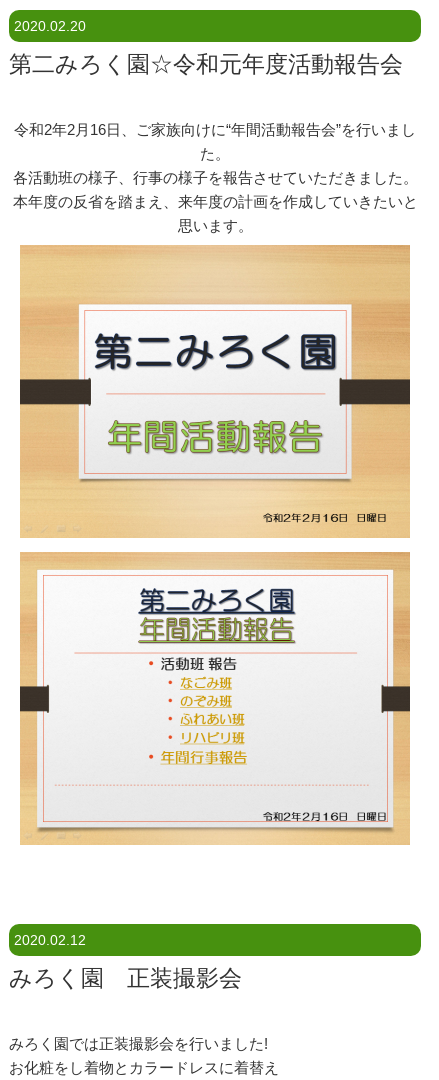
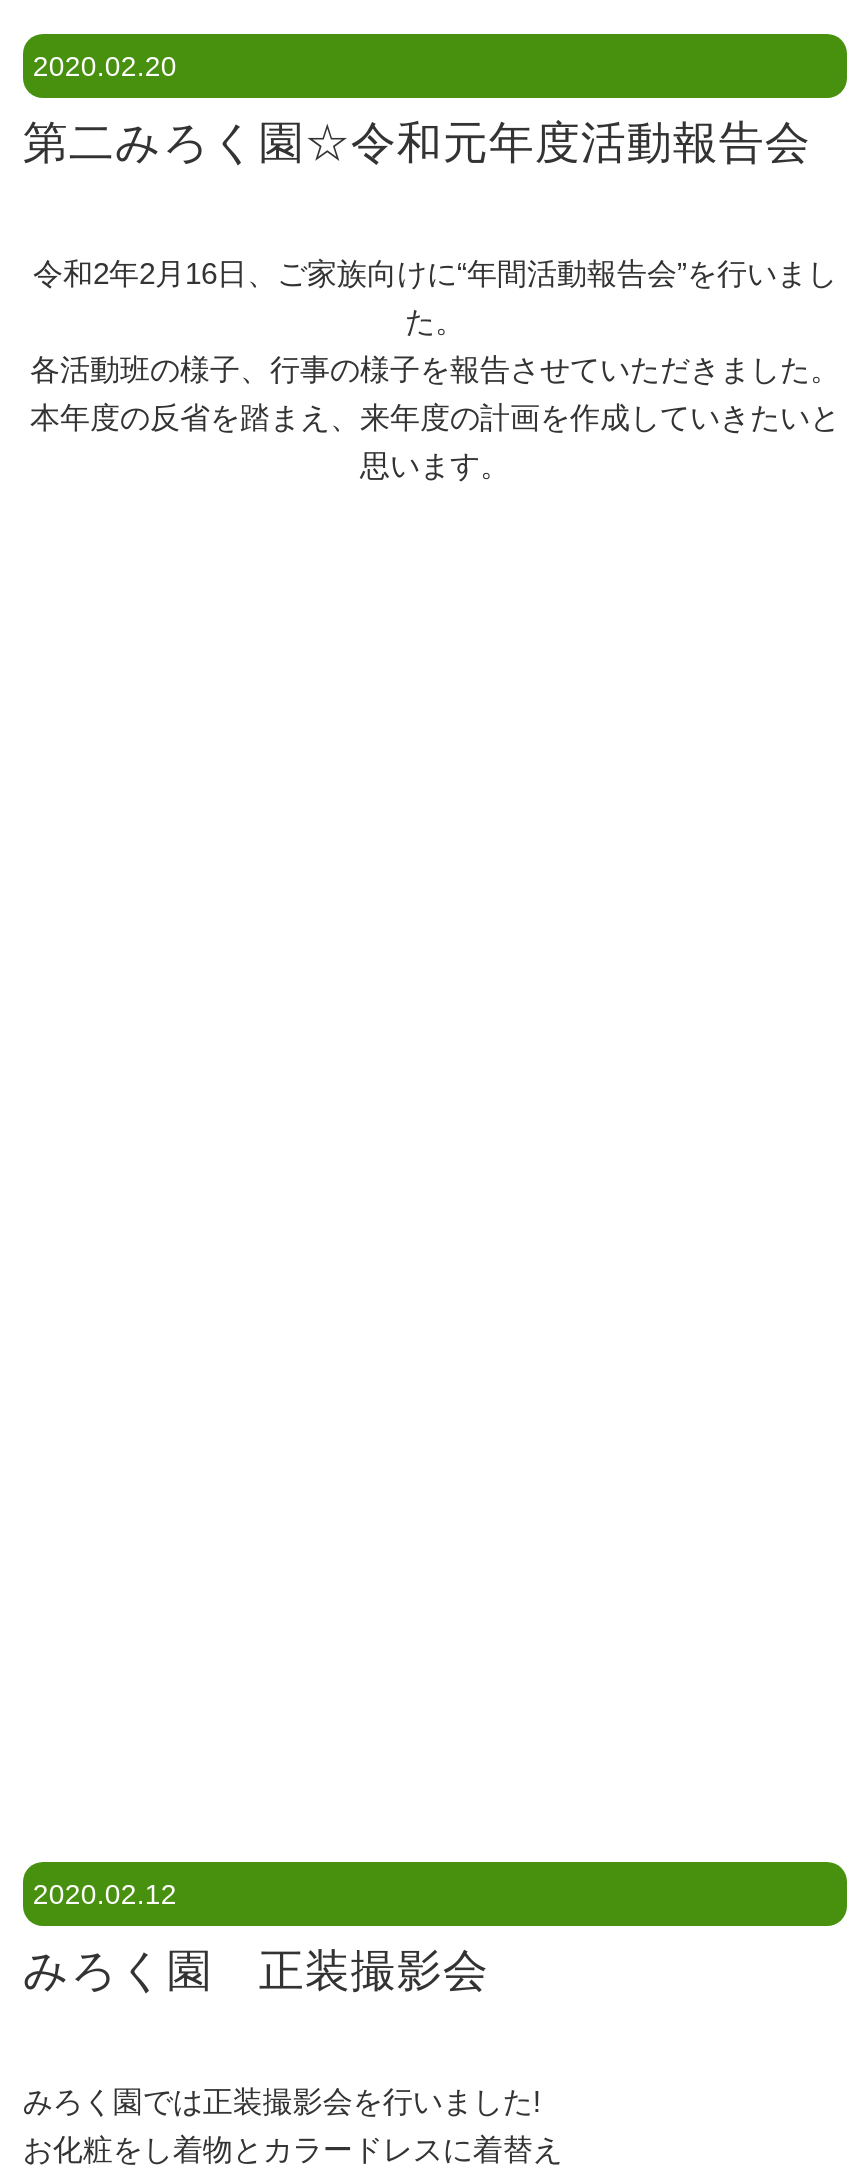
[19,244,411,539] [image] -> none
[19,551,411,846] [image] -> none

